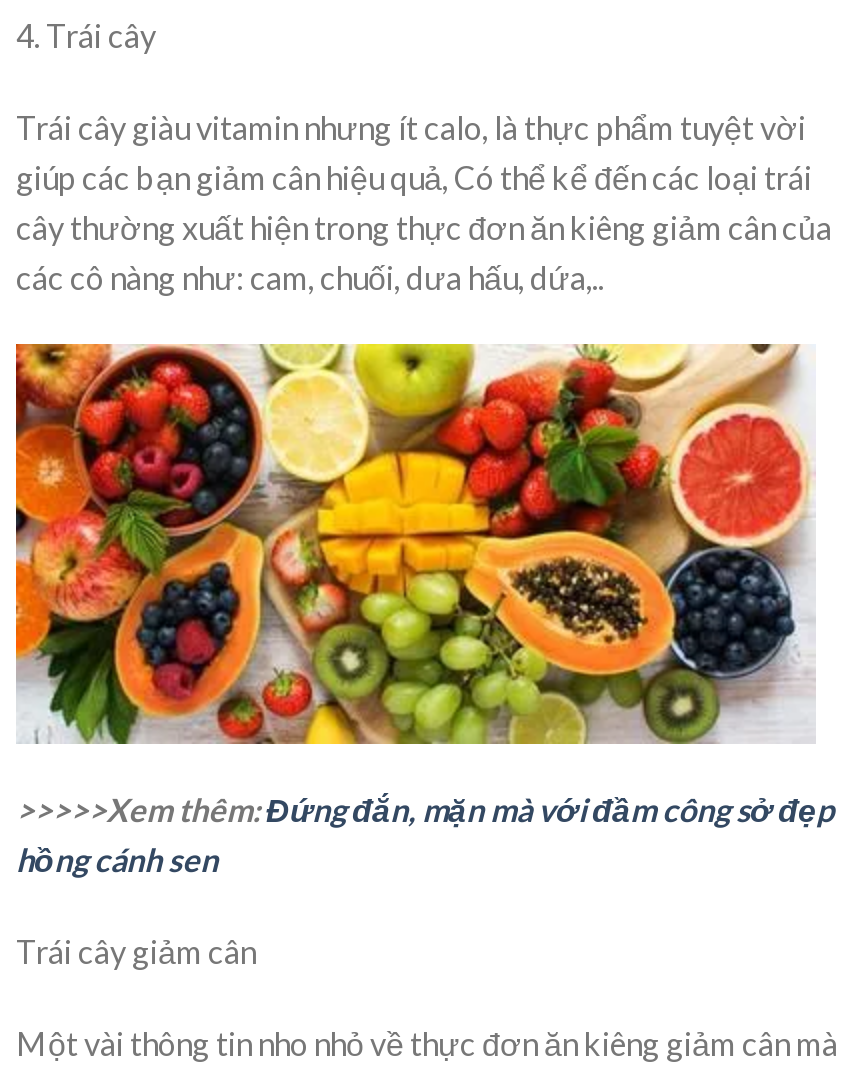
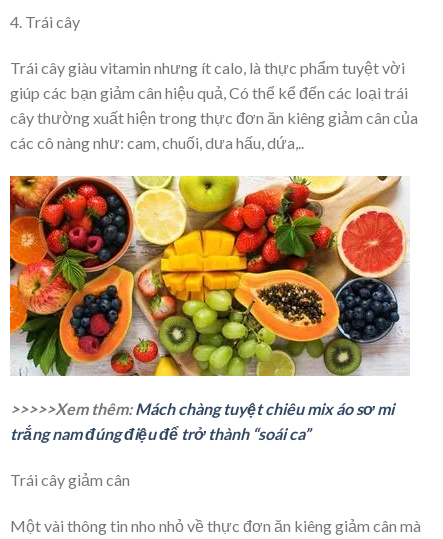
[16,791,834,879] >>>>>Xem thêm:Đứng đắn, mặn mà với đầm công sở đẹp | hồng cánh sen -> [10,399,394,443] >>>>>Xem thêm:Mách chàng tuyệt chiêu mix áo sơ mi | trắng nam đúng điệu để trở thành “soái ca”

